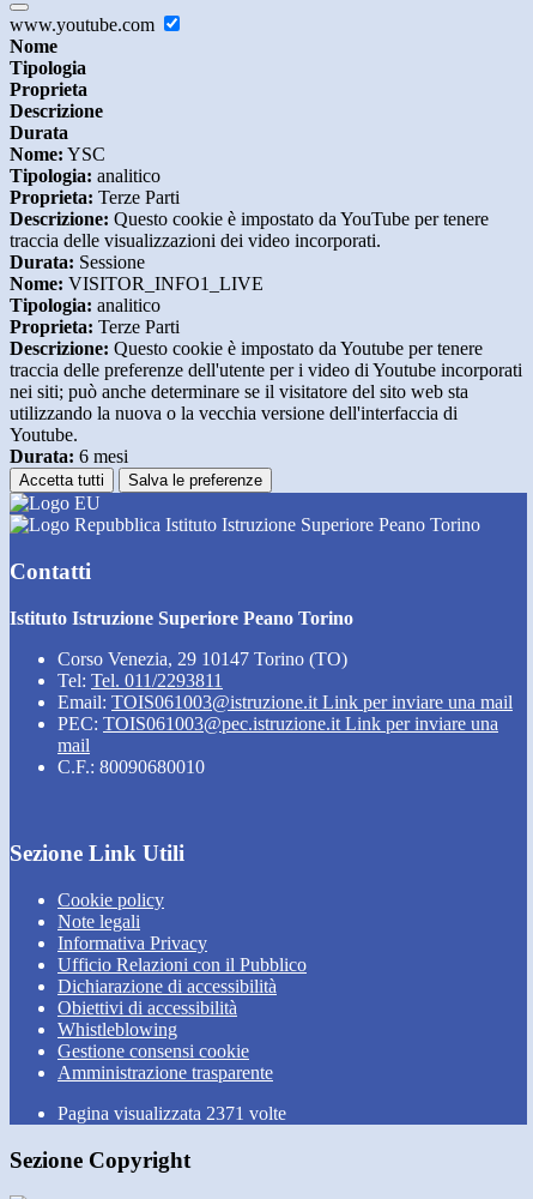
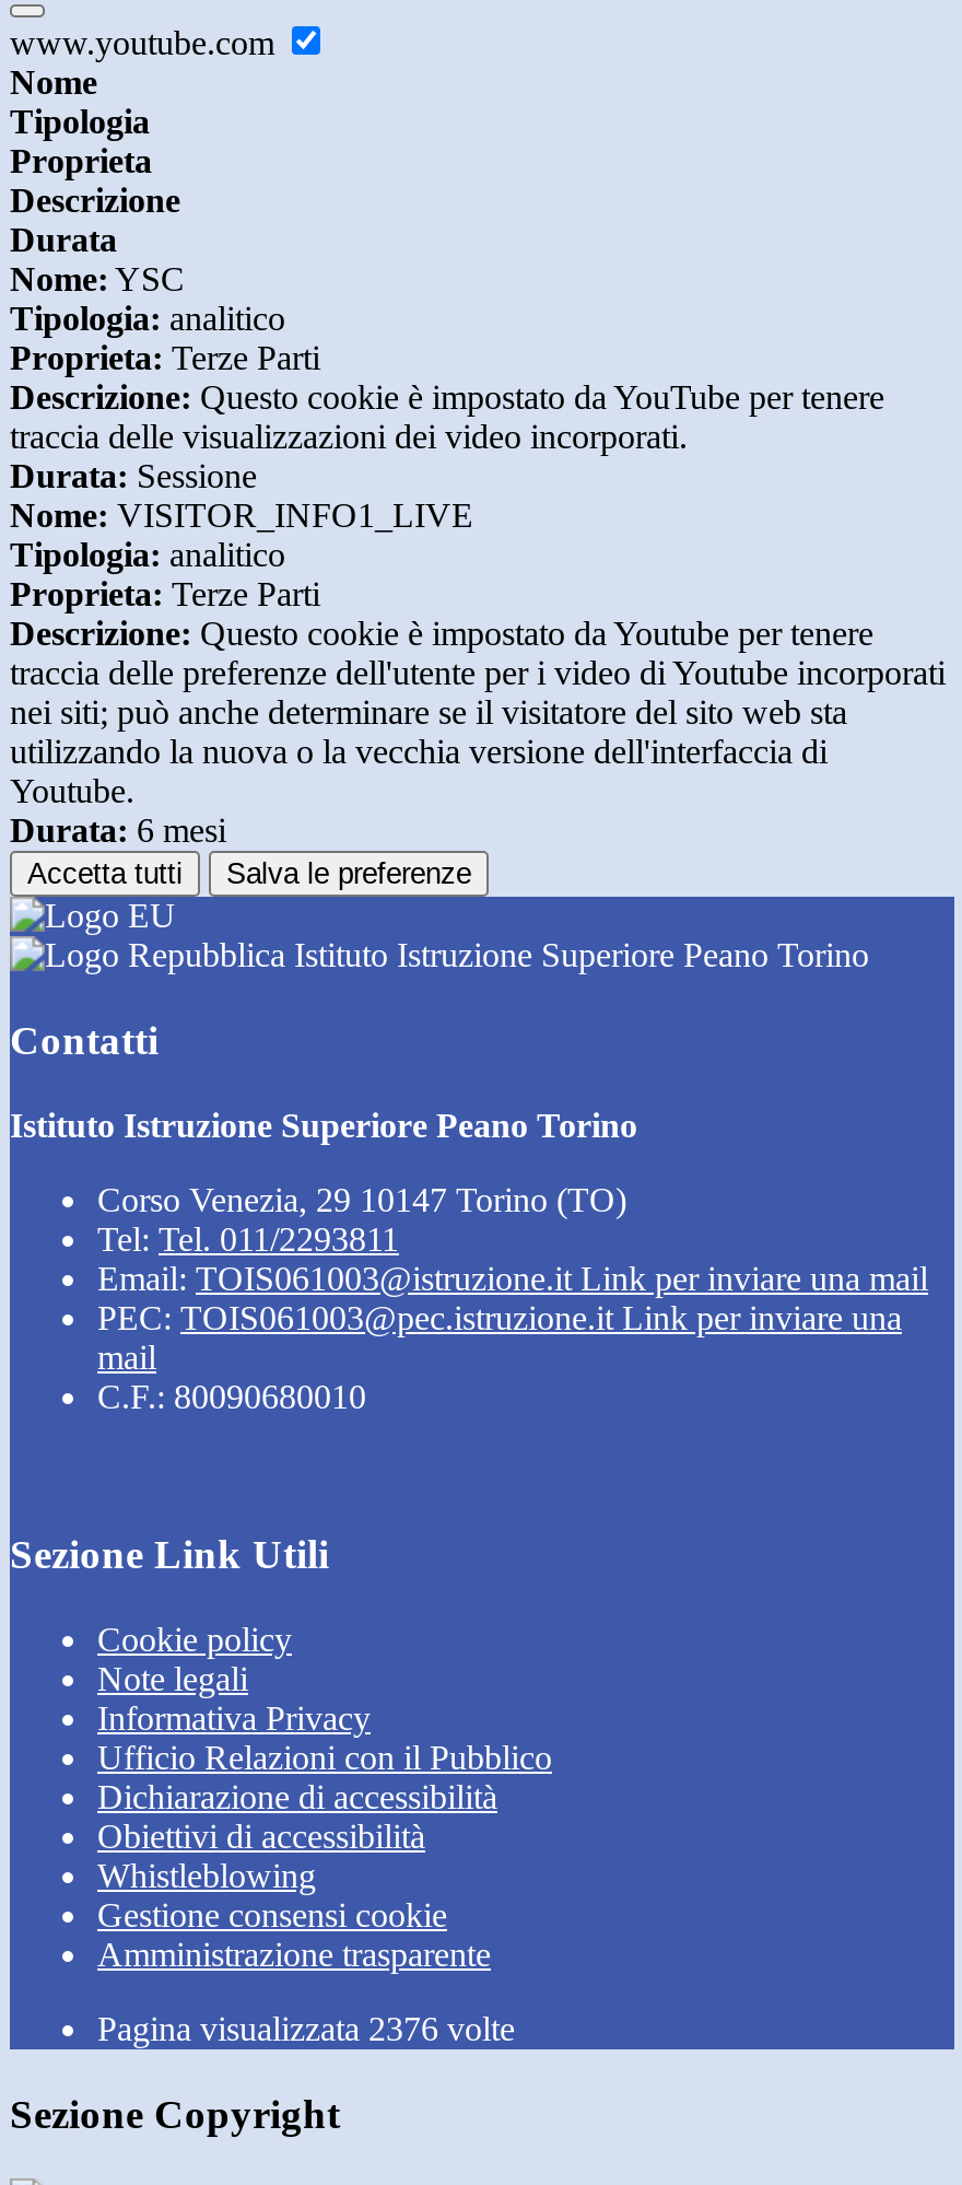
[57,1103,286,1123] Pagina visualizzata 2371 volte -> [97,2010,515,2047] Pagina visualizzata 2376 volte

